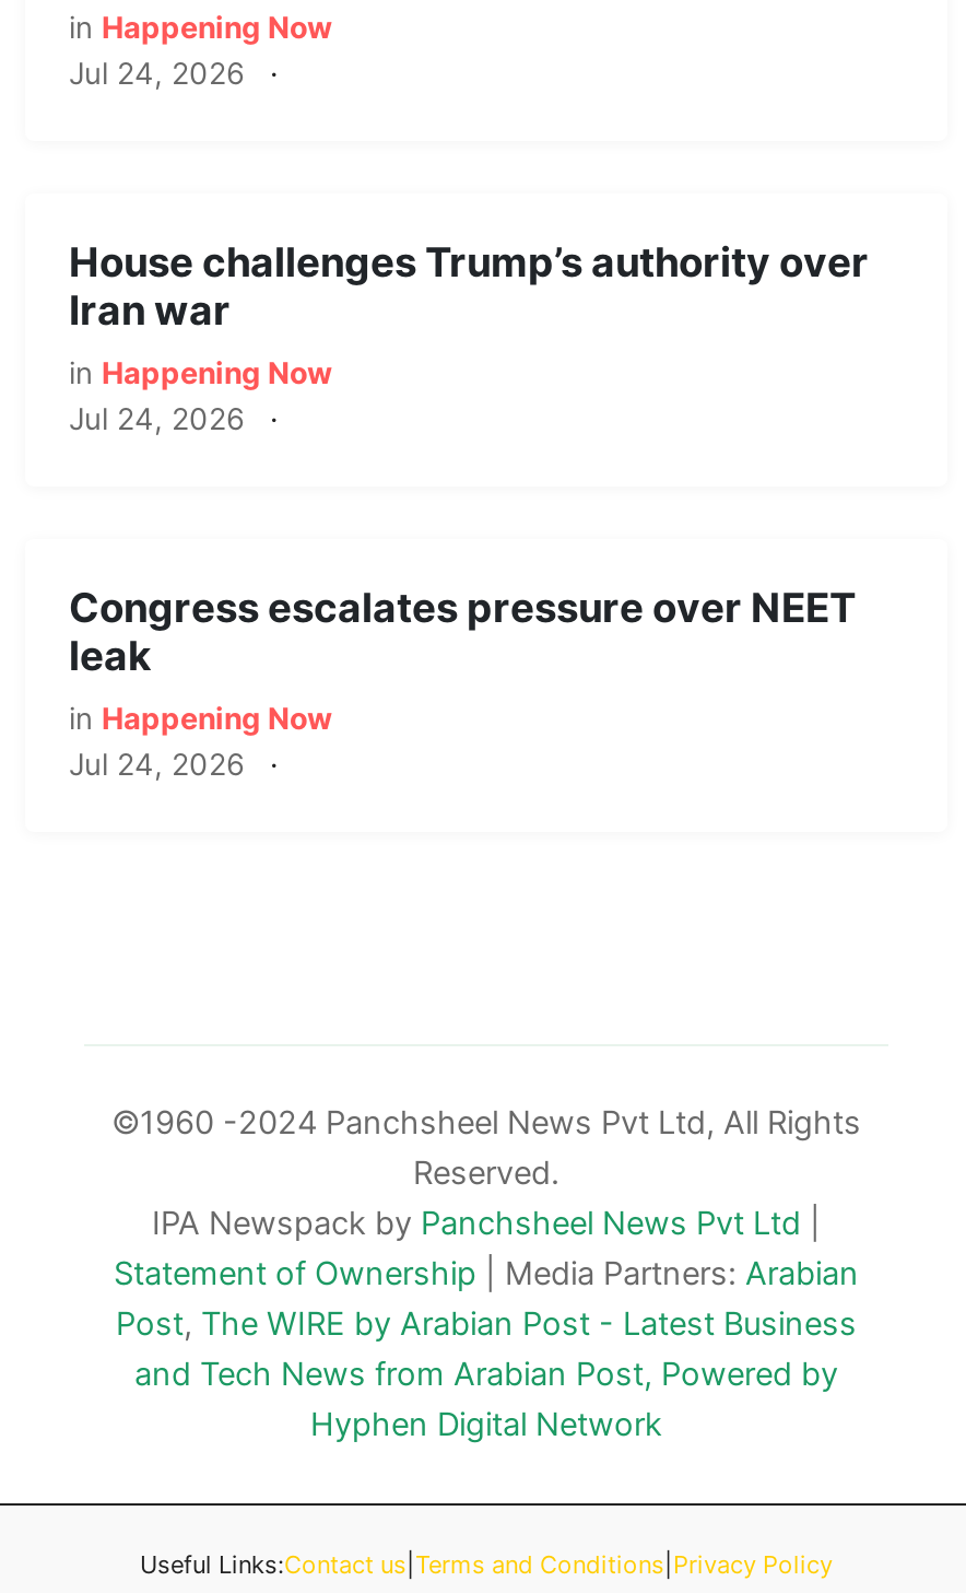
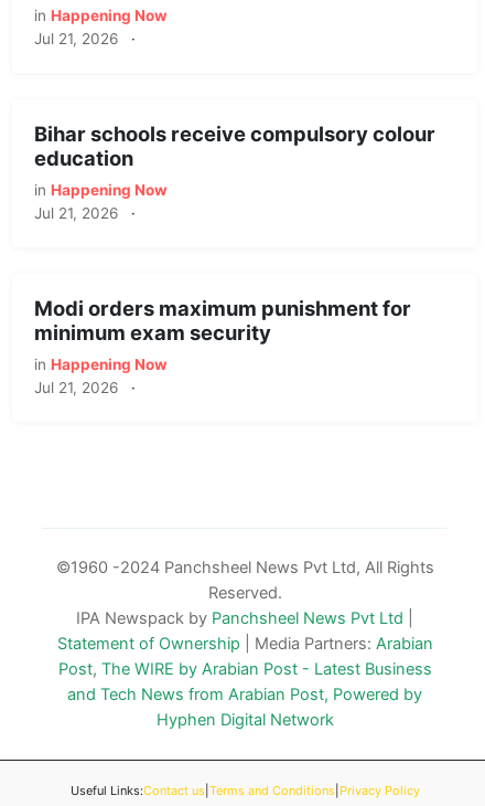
[69,57,296,92] Jul 24, 2026 · -> [34,29,144,47] Jul 21, 2026 ·
[69,238,869,335] House challenges Trump’s authority over | Iran war -> [34,121,435,169] Bihar schools receive compulsory colour | education
[69,402,296,437] Jul 24, 2026 · -> [34,204,144,221] Jul 21, 2026 ·
[69,584,856,680] Congress escalates pressure over NEET | leak -> [34,295,411,344] Modi orders maximum punishment for | minimum exam security
[69,748,296,783] Jul 24, 2026 · -> [34,378,144,396] Jul 21, 2026 ·

